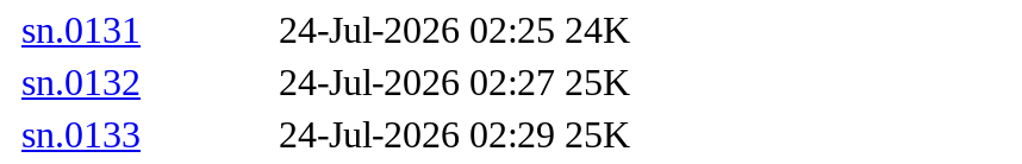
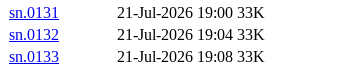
[279,10,631,51] 24-Jul-2026 02:25 24K -> [117,4,265,21] 21-Jul-2026 19:00 33K
[279,63,631,103] 24-Jul-2026 02:27 25K -> [117,26,265,43] 21-Jul-2026 19:04 33K
[279,115,631,155] 24-Jul-2026 02:29 25K -> [117,48,265,65] 21-Jul-2026 19:08 33K

